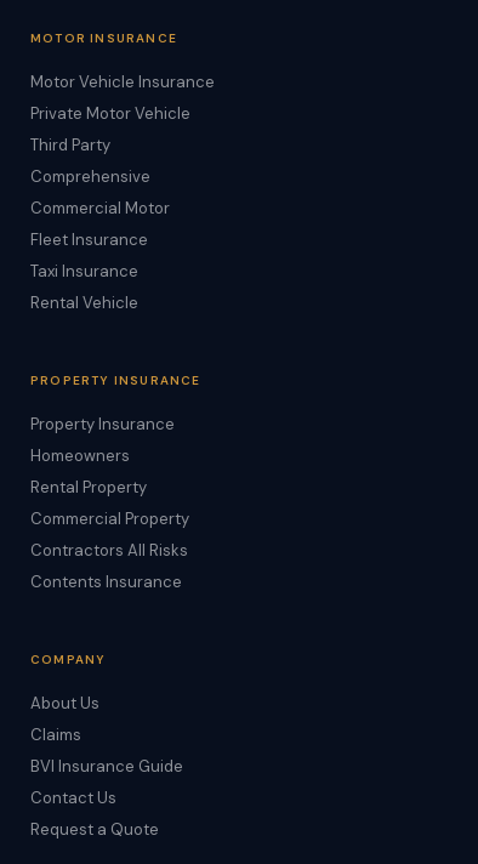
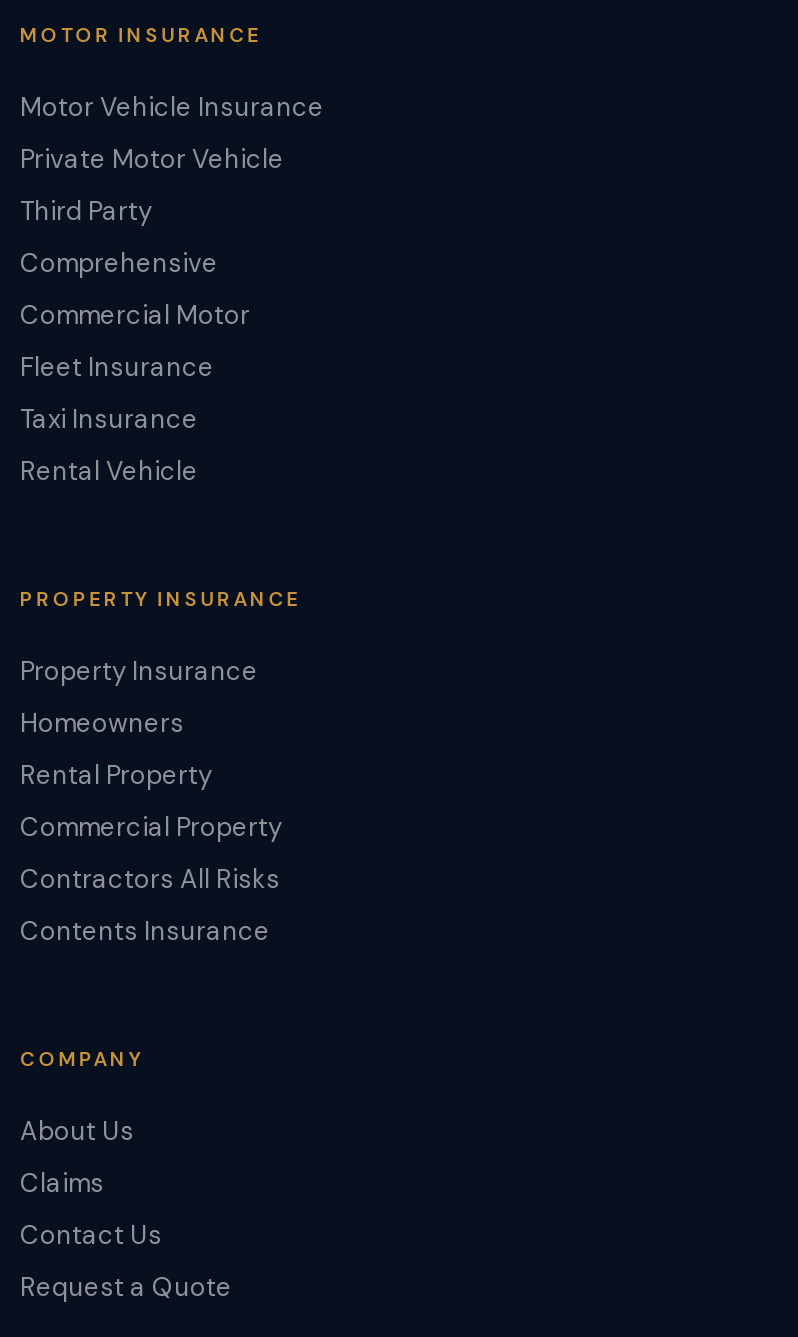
[30,756,183,776] BVI Insurance Guide -> none

